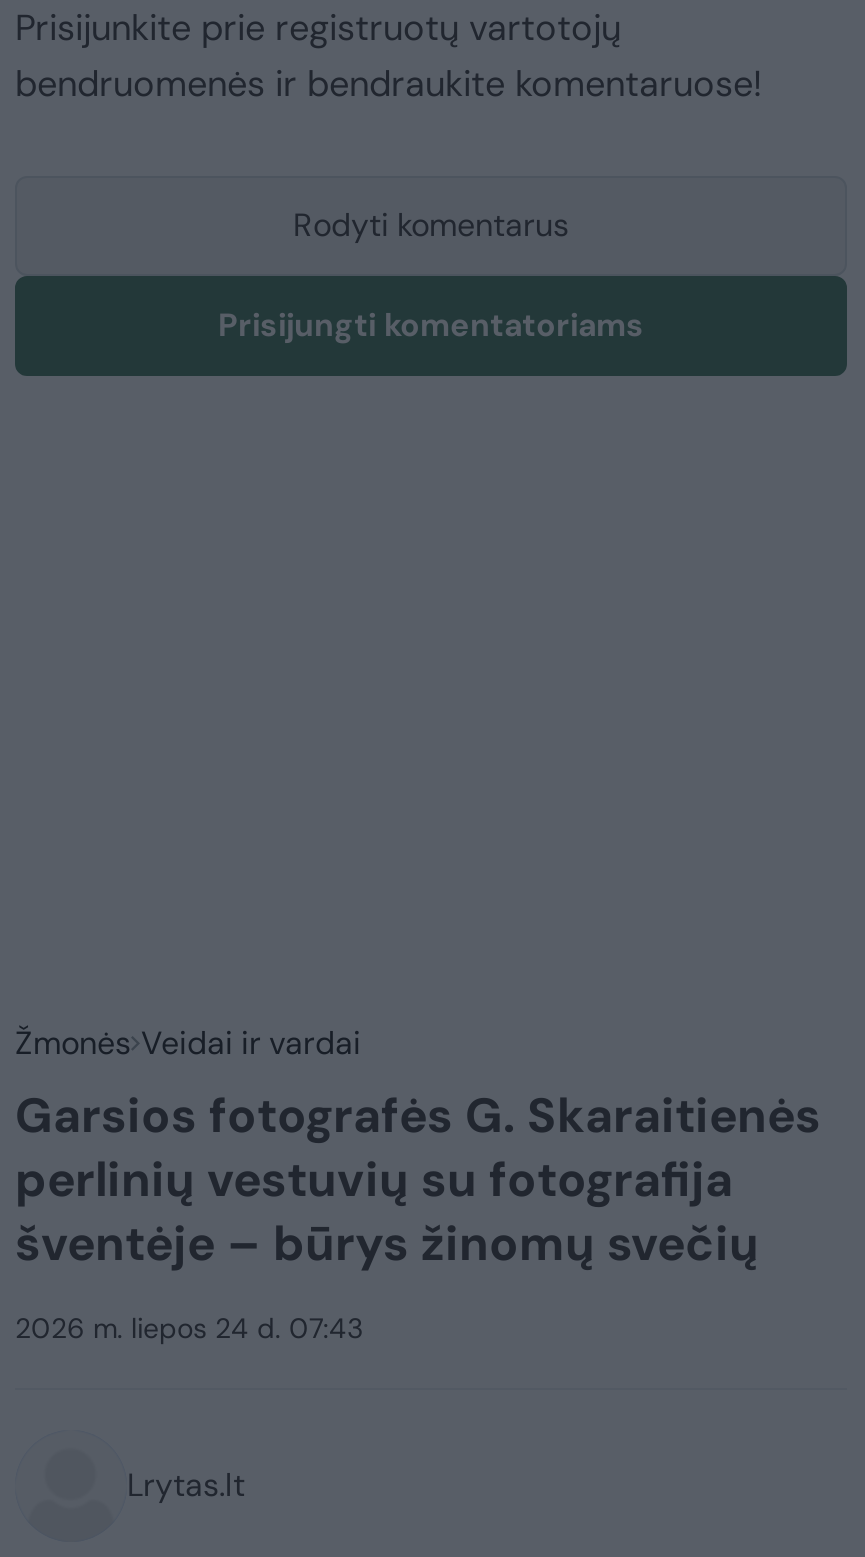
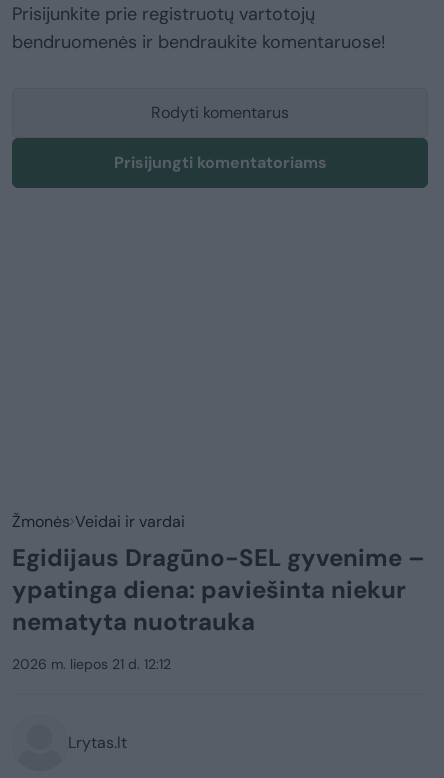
[15,1084,821,1274] Garsios fotografės G. Skaraitienės | perlinių vestuvių su fotografija | šventėje – būrys žinomų svečių -> [12,542,425,637] Egidijaus Dragūno-SEL gyvenime – | ypatinga diena: paviešinta niekur | nematyta nuotrauka
[15,1310,363,1346] 2026 m. liepos 24 d. 07:43 -> [12,655,171,673] 2026 m. liepos 21 d. 12:12

